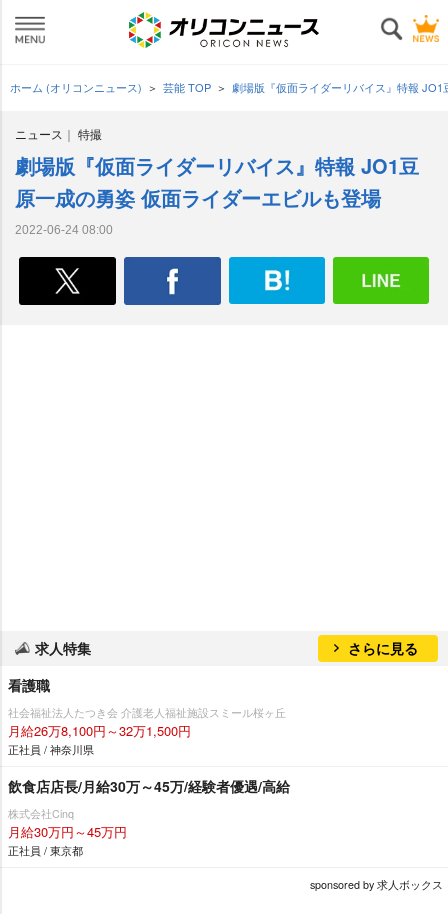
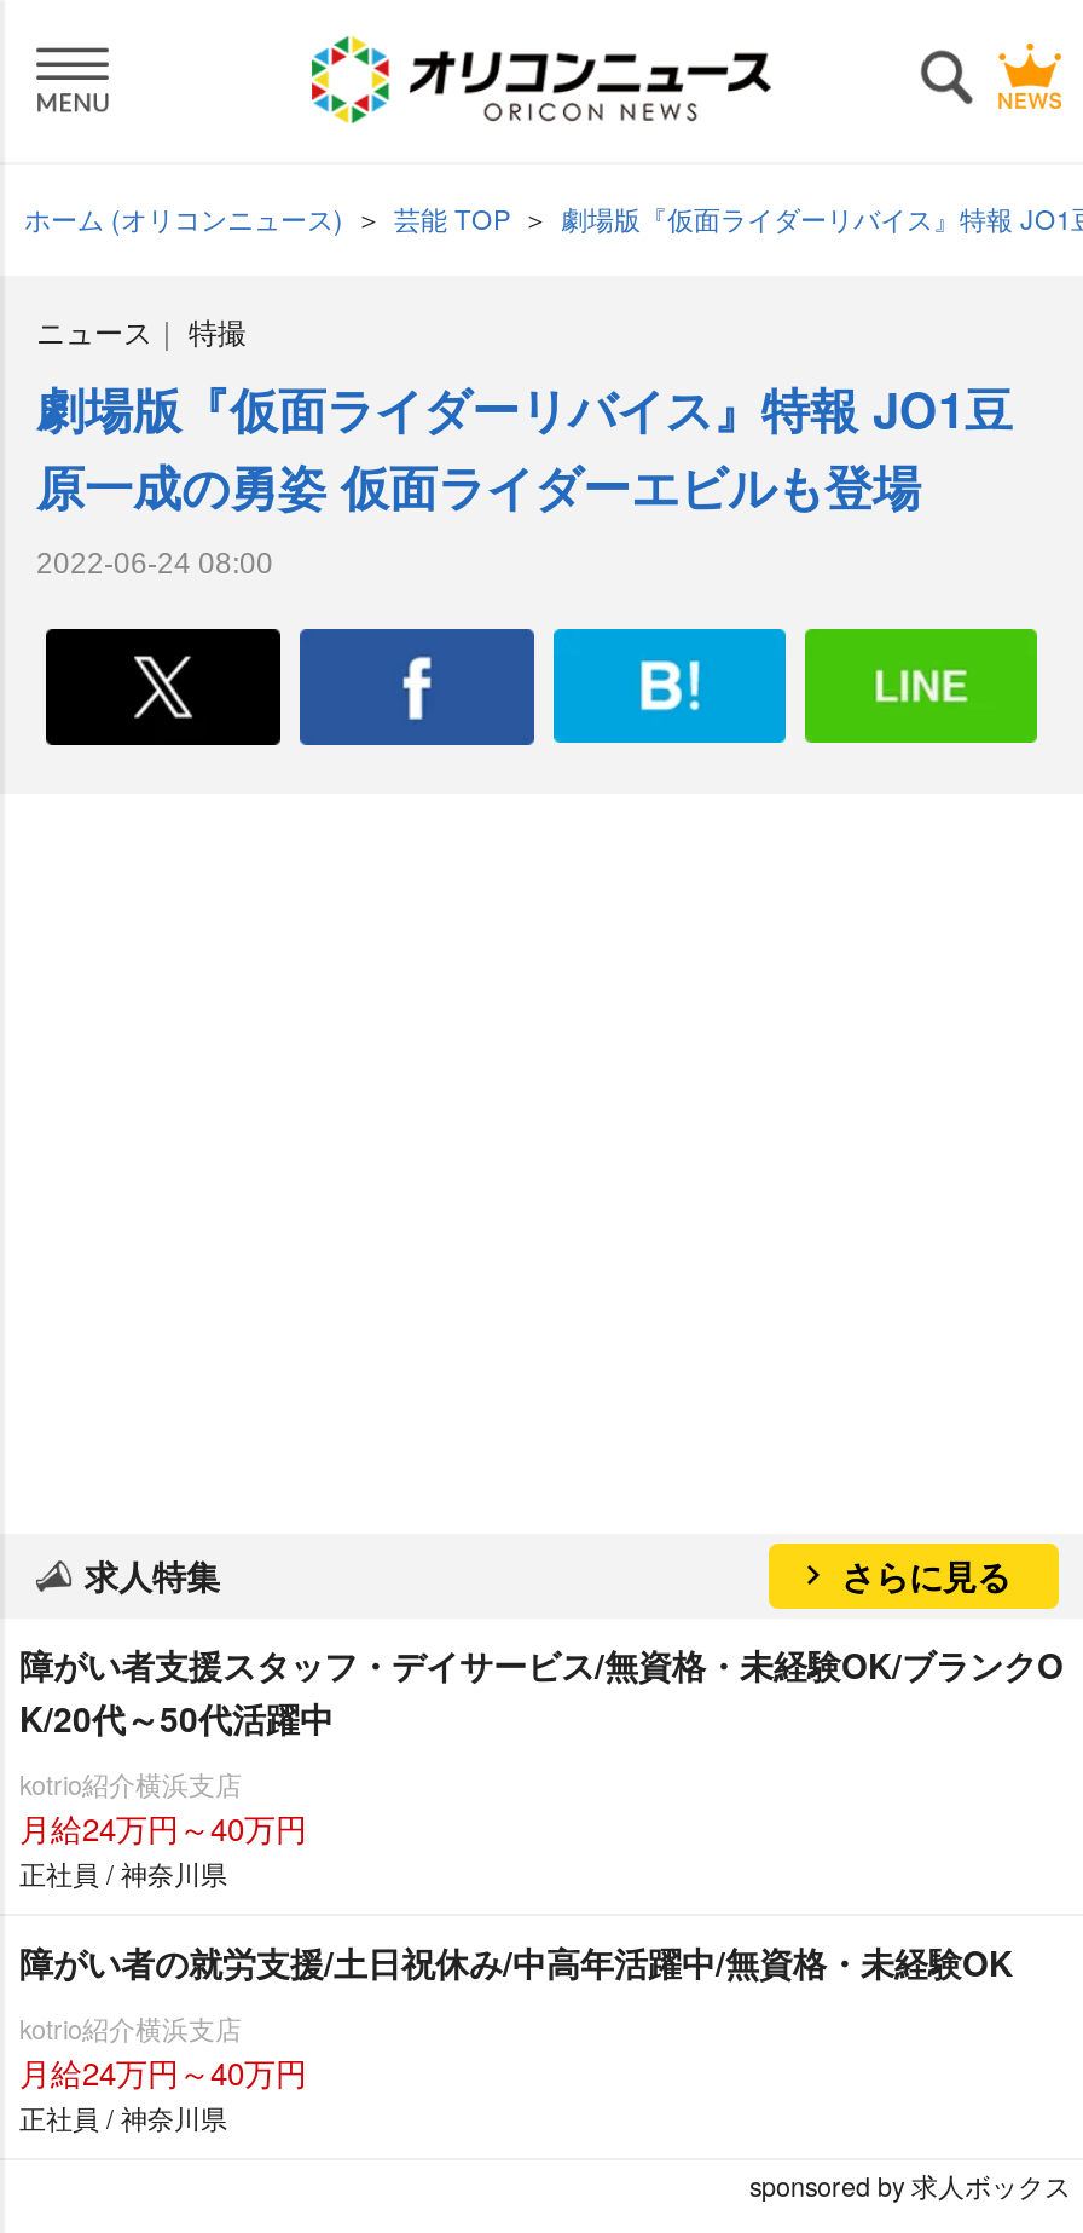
[8,675,50,695] 看護職 -> [19,1640,1064,1742] 障がい者支援スタッフ・デイサービス/無資格・未経験OK/ブランクO | K/20代～50代活躍中
[8,705,286,740] 社会福祉法人たつき会 介護老人福祉施設スミール桜ヶ丘 | 月給26万8,100円～32万1,500円 -> [19,1766,307,1851] kotrio紹介横浜支店 | 月給24万円～40万円
[8,776,290,796] 飲食店店長/月給30万～45万/経験者優遇/高給 -> [19,1938,1013,1986] 障がい者の就労支援/土日祝休み/中高年活躍中/無資格・未経験OK
[8,806,127,858] 株式会社Cinq | 月給30万円～45万円 | 正社員 / 東京都 -> [19,2010,307,2136] kotrio紹介横浜支店 | 月給24万円～40万円 | 正社員 / 神奈川県

